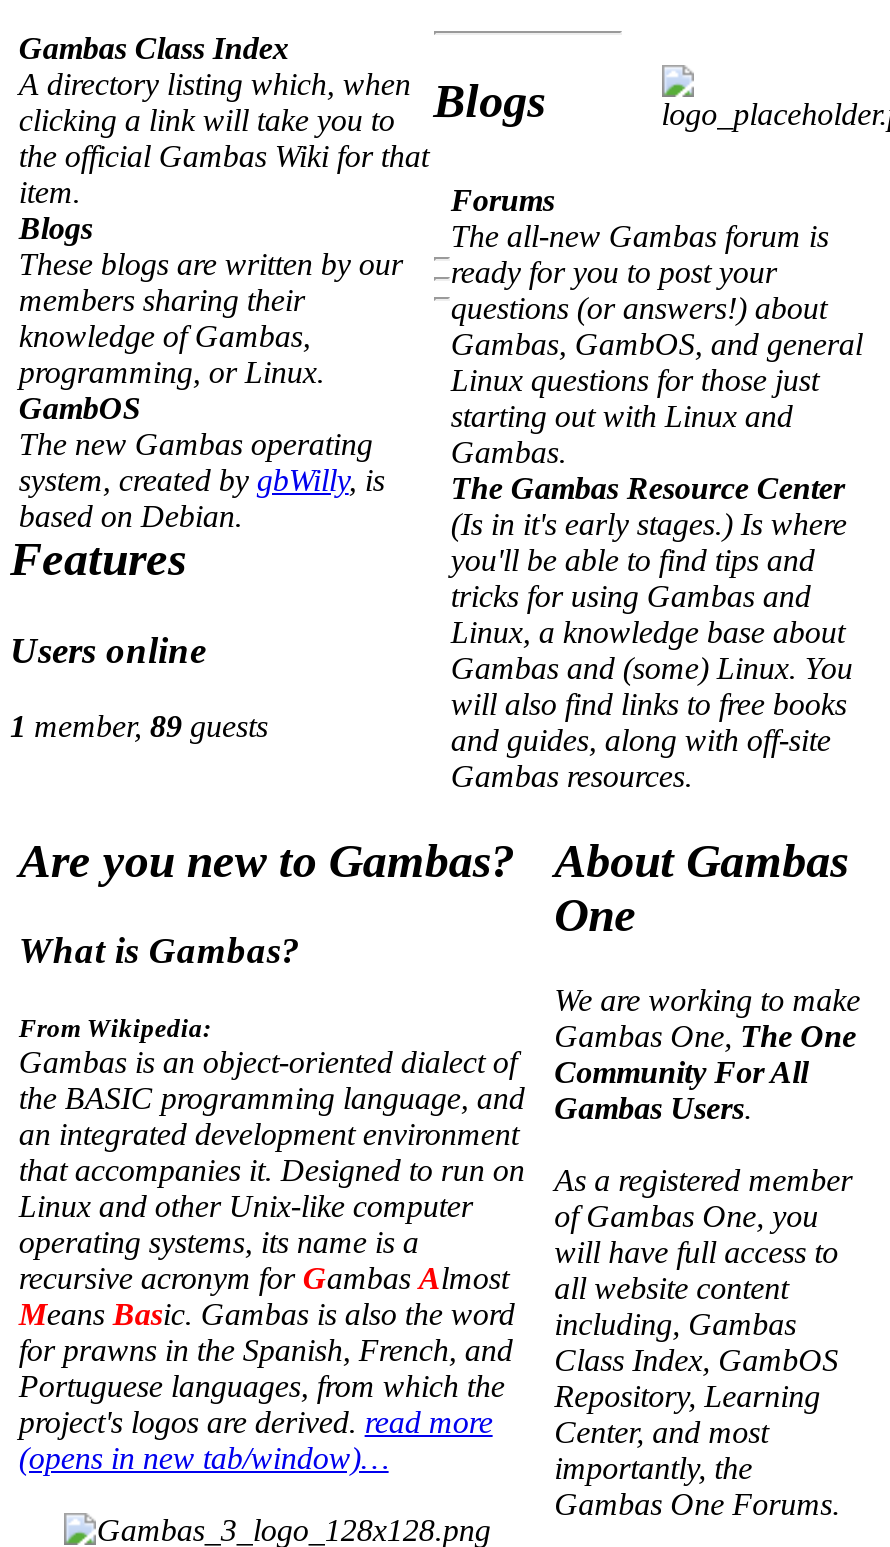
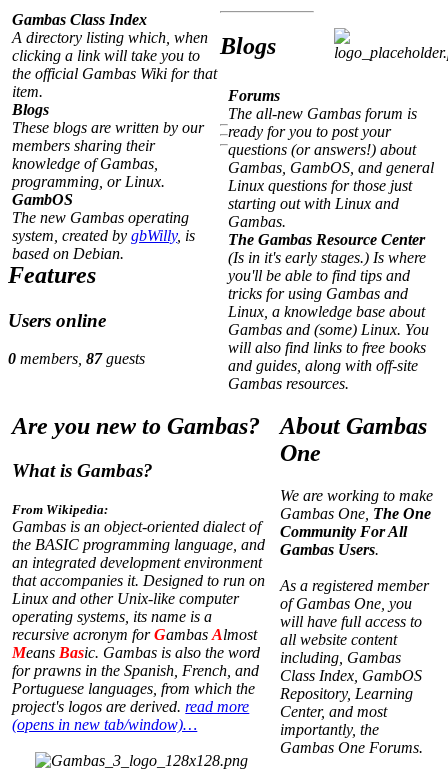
[10,710,268,744] 1 member, 89 guests -> [8,350,145,367] 0 members, 87 guests

